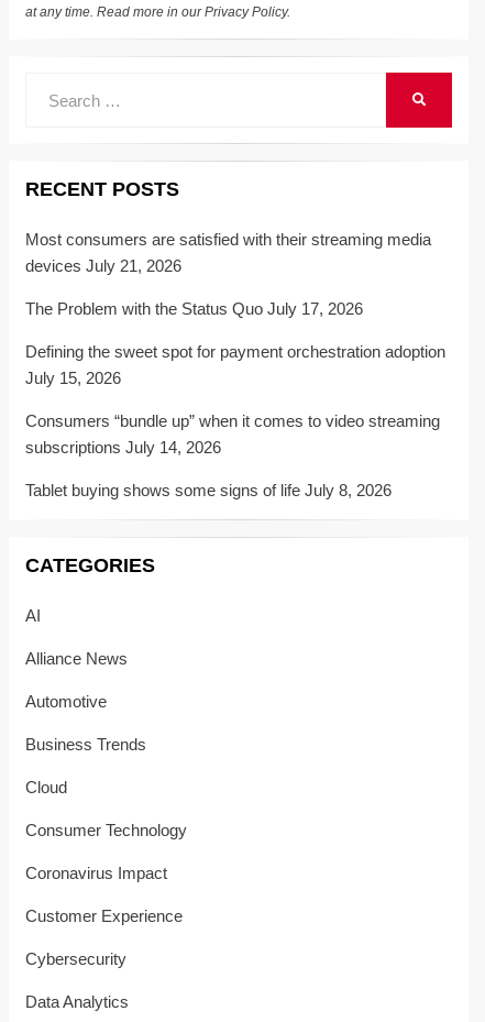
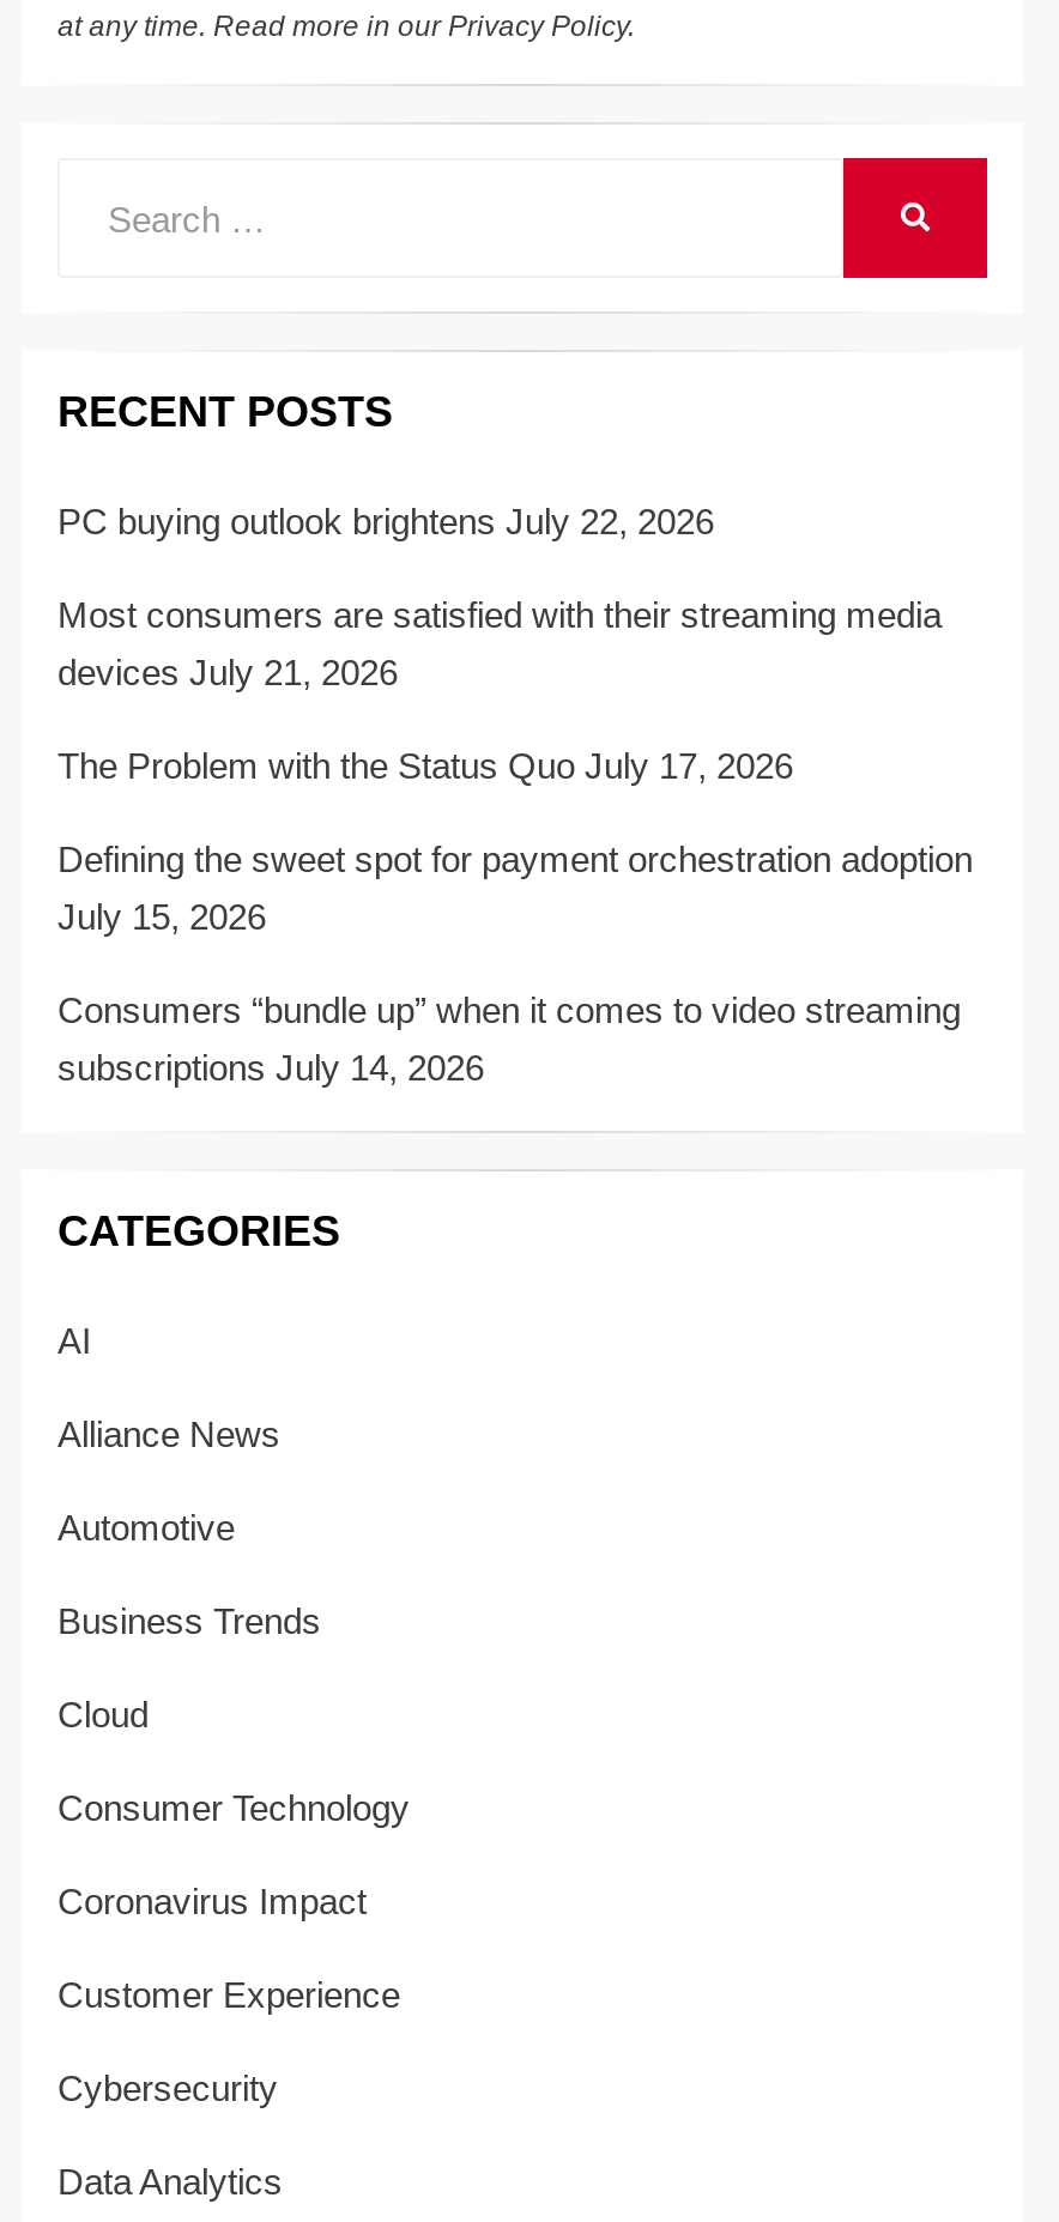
none -> [58,501,714,542] PC buying outlook brightens July 22, 2026
moved [25,230,445,457] -> [58,595,973,1088]: Most consumers are satisfied with their streaming media | devices July 21, 2026 | The Problem with the Status Quo July 17, 2026 | Defining the sweet spot for payment orchestration adoption | July 15, 2026 | Consumers “bundle up” when it comes to video streaming | subscriptions July 14, 2026
[25,481,392,500] Tablet buying shows some signs of life July 8, 2026 -> none

